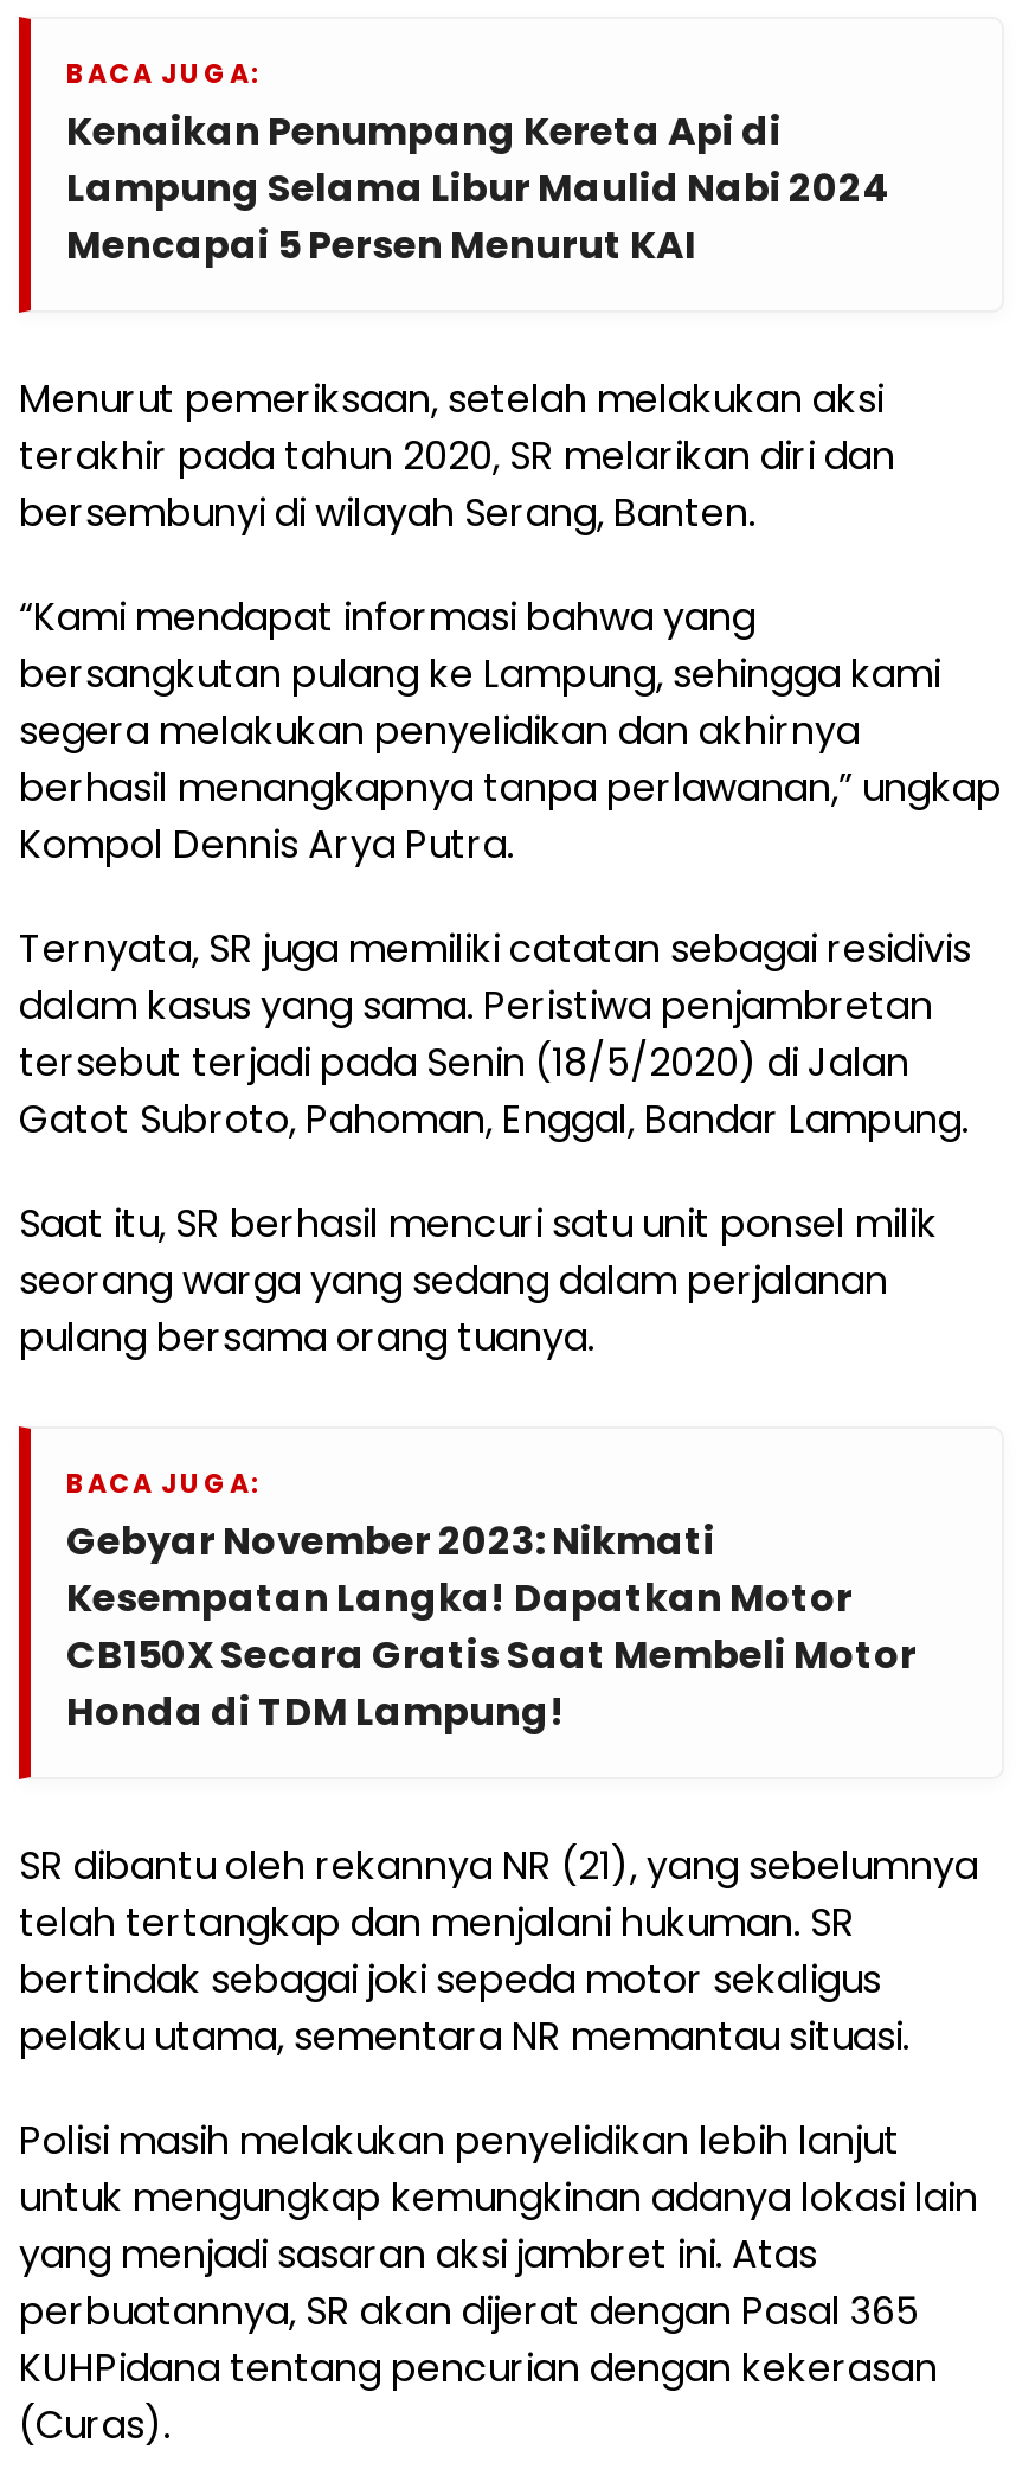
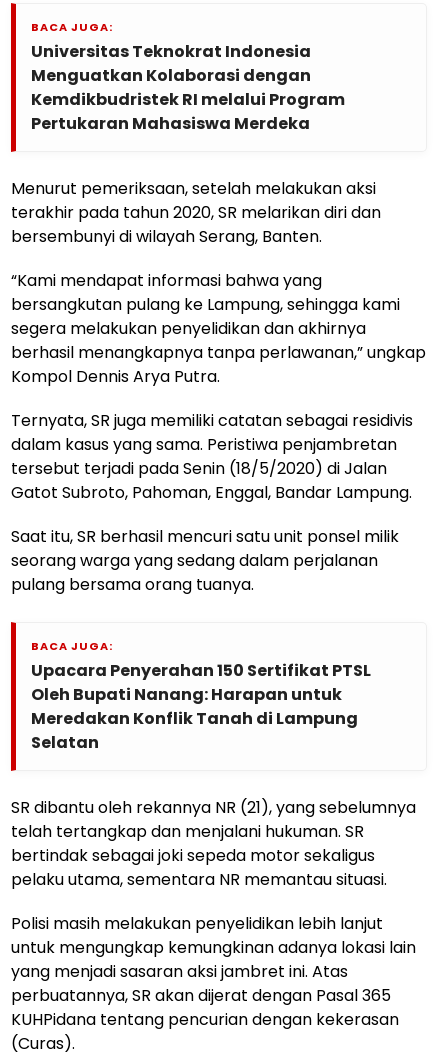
[66,104,888,272] Kenaikan Penumpang Kereta Api di | Lampung Selama Libur Maulid Nabi 2024 | Mencapai 5 Persen Menurut KAI -> [31,40,345,135] Universitas Teknokrat Indonesia | Menguatkan Kolaborasi dengan | Kemdikbudristek RI melalui Program | Pertukaran Mahasiswa Merdeka
[66,1513,917,1738] Gebyar November 2023: Nikmati | Kesempatan Langka! Dapatkan Motor | CB150X Secara Gratis Saat Membeli Motor | Honda di TDM Lampung! -> [31,659,371,754] Upacara Penyerahan 150 Sertifikat PTSL | Oleh Bupati Nanang: Harapan untuk | Meredakan Konflik Tanah di Lampung | Selatan

